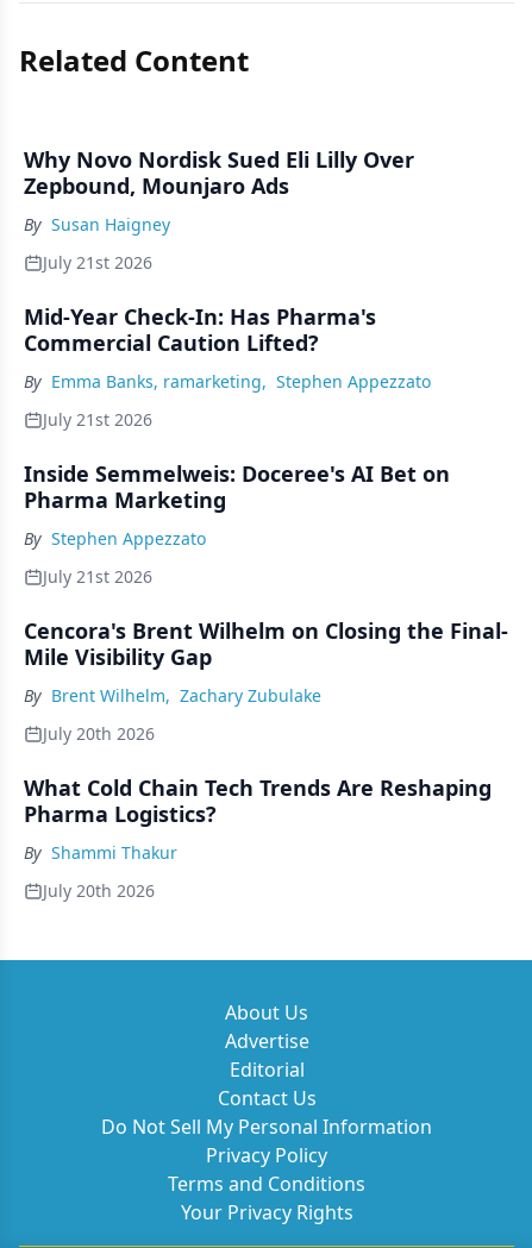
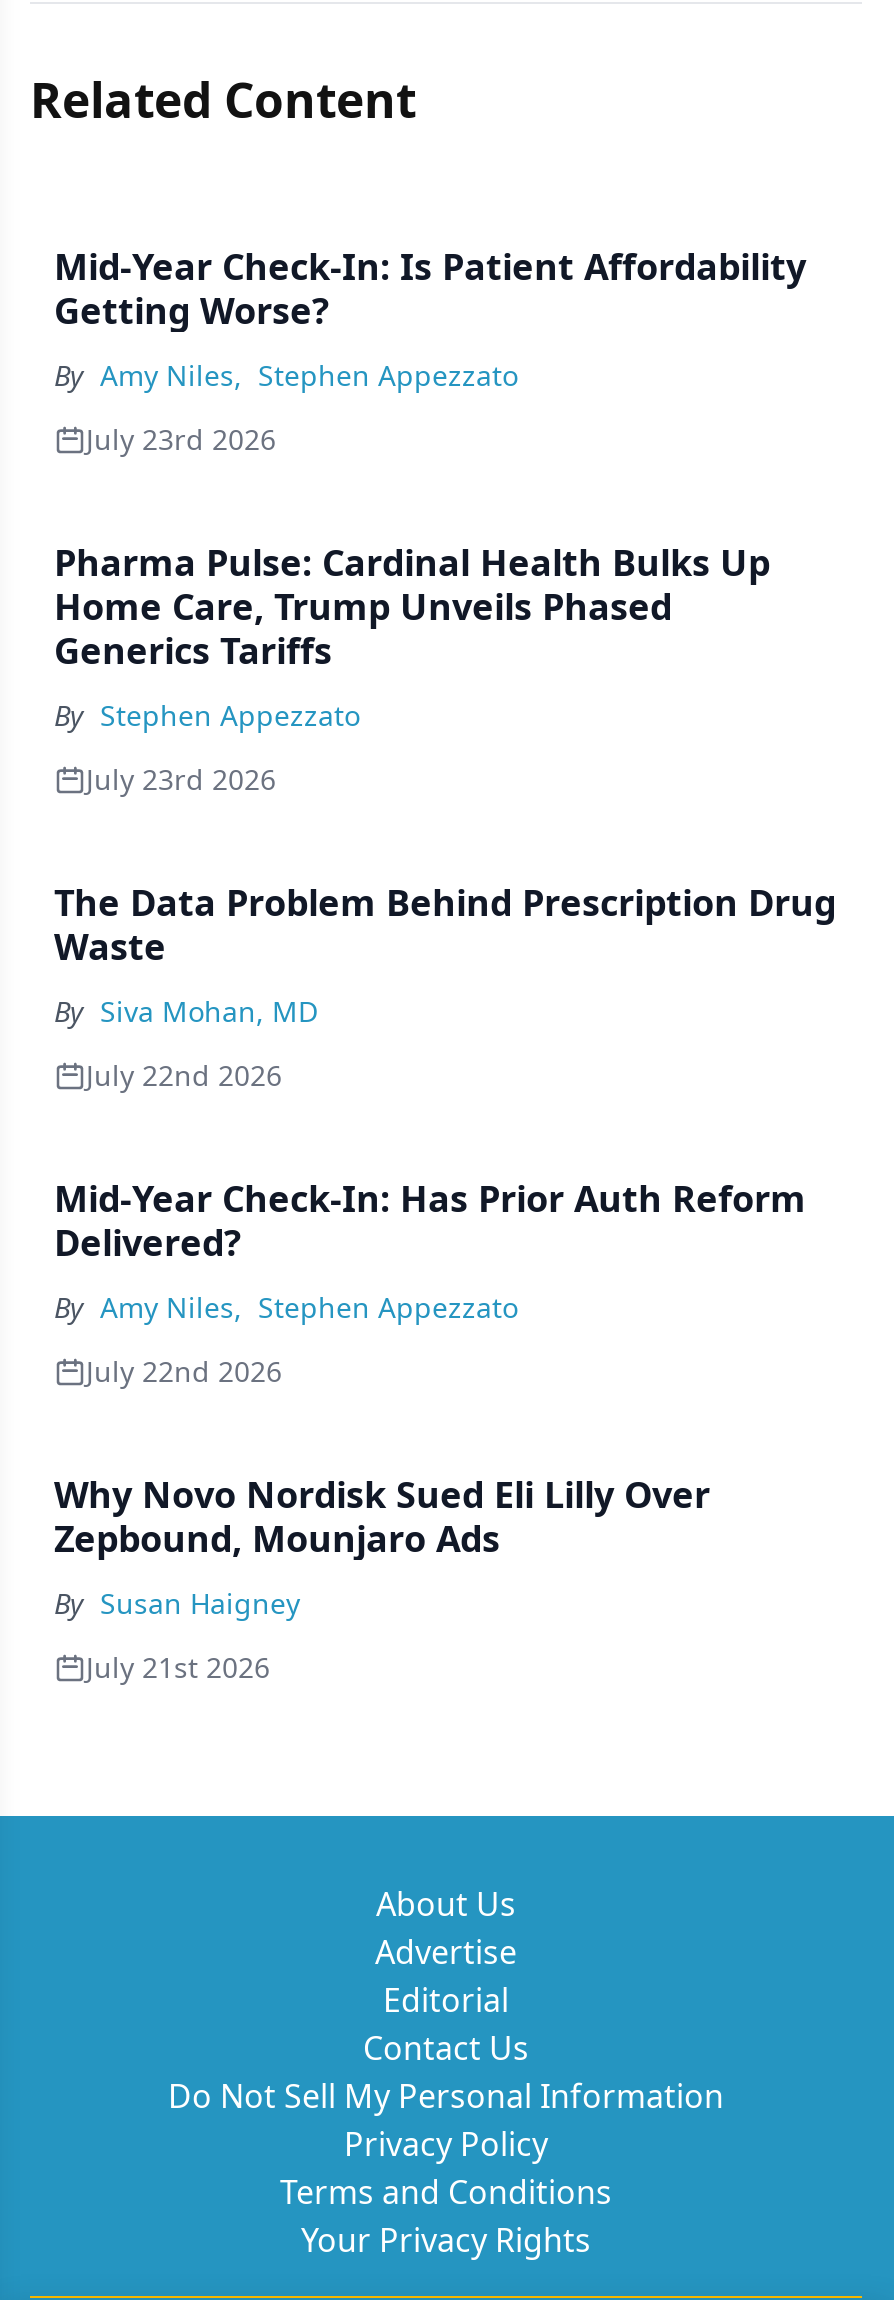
none -> [54,242,836,1390] Mid-Year Check-In: Is Patient Affordability | Getting Worse? | By Amy Niles, Stephen Appezzato | July 23rd 2026 | Pharma Pulse: Cardinal Health Bulks Up | Home Care, Trump Unveils Phased | Generics Tariffs | July 23rd 2026 | The Data Problem Behind Prescription Drug | Waste | By Siva Mohan, MD | July 22nd 2026 | Mid-Year Check-In: Has Prior Auth Reform | Delivered? | By Amy Niles, Stephen Appezzato | July 22nd 2026
moved [24,145,414,274] -> [54,1470,710,1686]: Why Novo Nordisk Sued Eli Lilly Over | Zepbound, Mounjaro Ads | By Susan Haigney | July 21st 2026
[24,302,508,902] Mid-Year Check-In: Has Pharma's | Commercial Caution Lifted? | By Emma Banks, ramarketing, Stephen Appezzato | July 21st 2026 | Inside Semmelweis: Doceree's AI Bet on | Pharma Marketing | July 21st 2026 | Cencora's Brent Wilhelm on Closing the Final- | Mile Visibility Gap | By Brent Wilhelm, Zachary Zubulake | July 20th 2026 | What Cold Chain Tech Trends Are Reshaping | Pharma Logistics? | By Shammi Thakur | July 20th 2026 -> none
moved [24,527,206,550] -> [54,696,360,734]: By Stephen Appezzato

